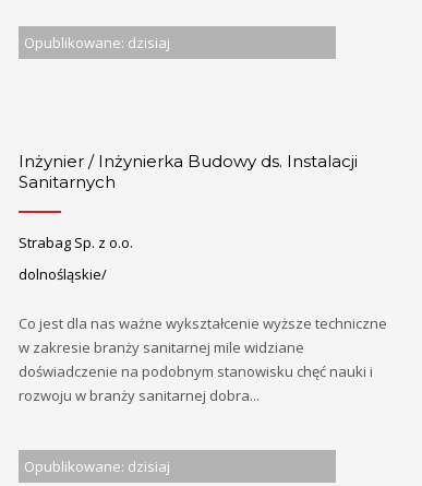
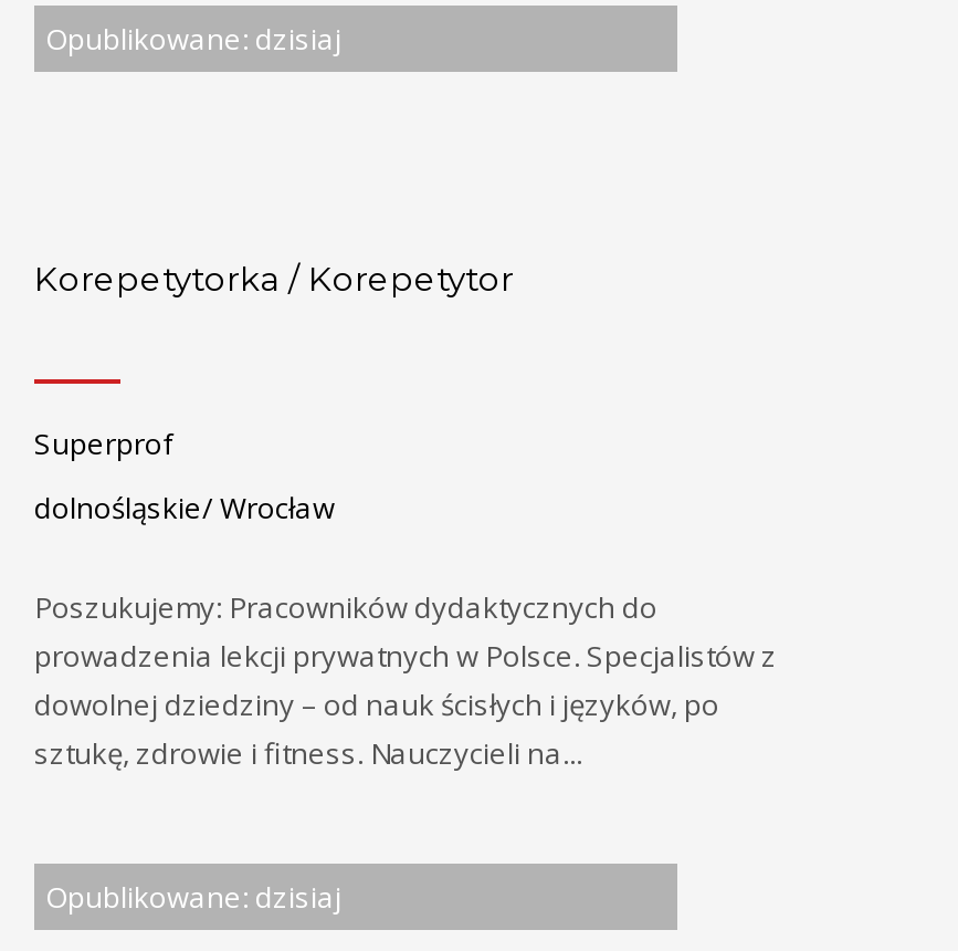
[19,151,358,192] Inżynier / Inżynierka Budowy ds. Instalacji | Sanitarnych -> [34,257,514,299] Korepetytorka / Korepetytor
[19,233,133,253] Strabag Sp. z o.o. -> [34,424,173,464] Superprof
[19,264,107,284] dolnośląskie/ -> [34,487,335,527] dolnośląskie/ Wrocław
[19,313,387,405] Co jest dla nas ważne wykształcenie wyższe techniczne | w zakresie branży sanitarnej mile widziane | doświadczenie na podobnym stanowisku chęć nauki i | rozwoju w branży sanitarnej dobra... -> [34,587,777,773] Poszukujemy: Pracowników dydaktycznych do | prowadzenia lekcji prywatnych w Polsce. Specjalistów z | dowolnej dziedziny – od nauk ścisłych i języków, po | sztukę, zdrowie i fitness. Nauczycieli na...

